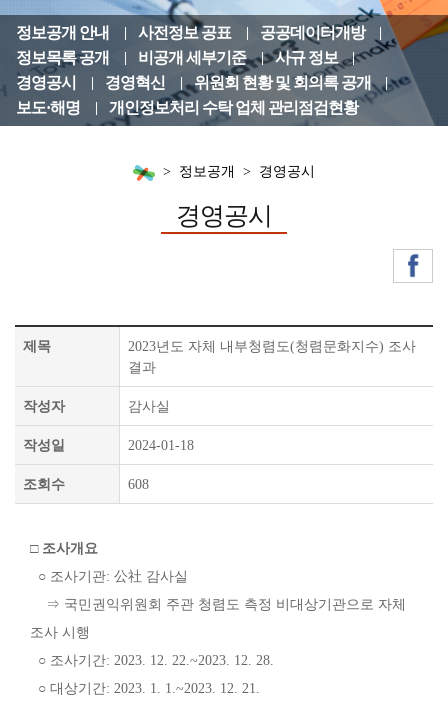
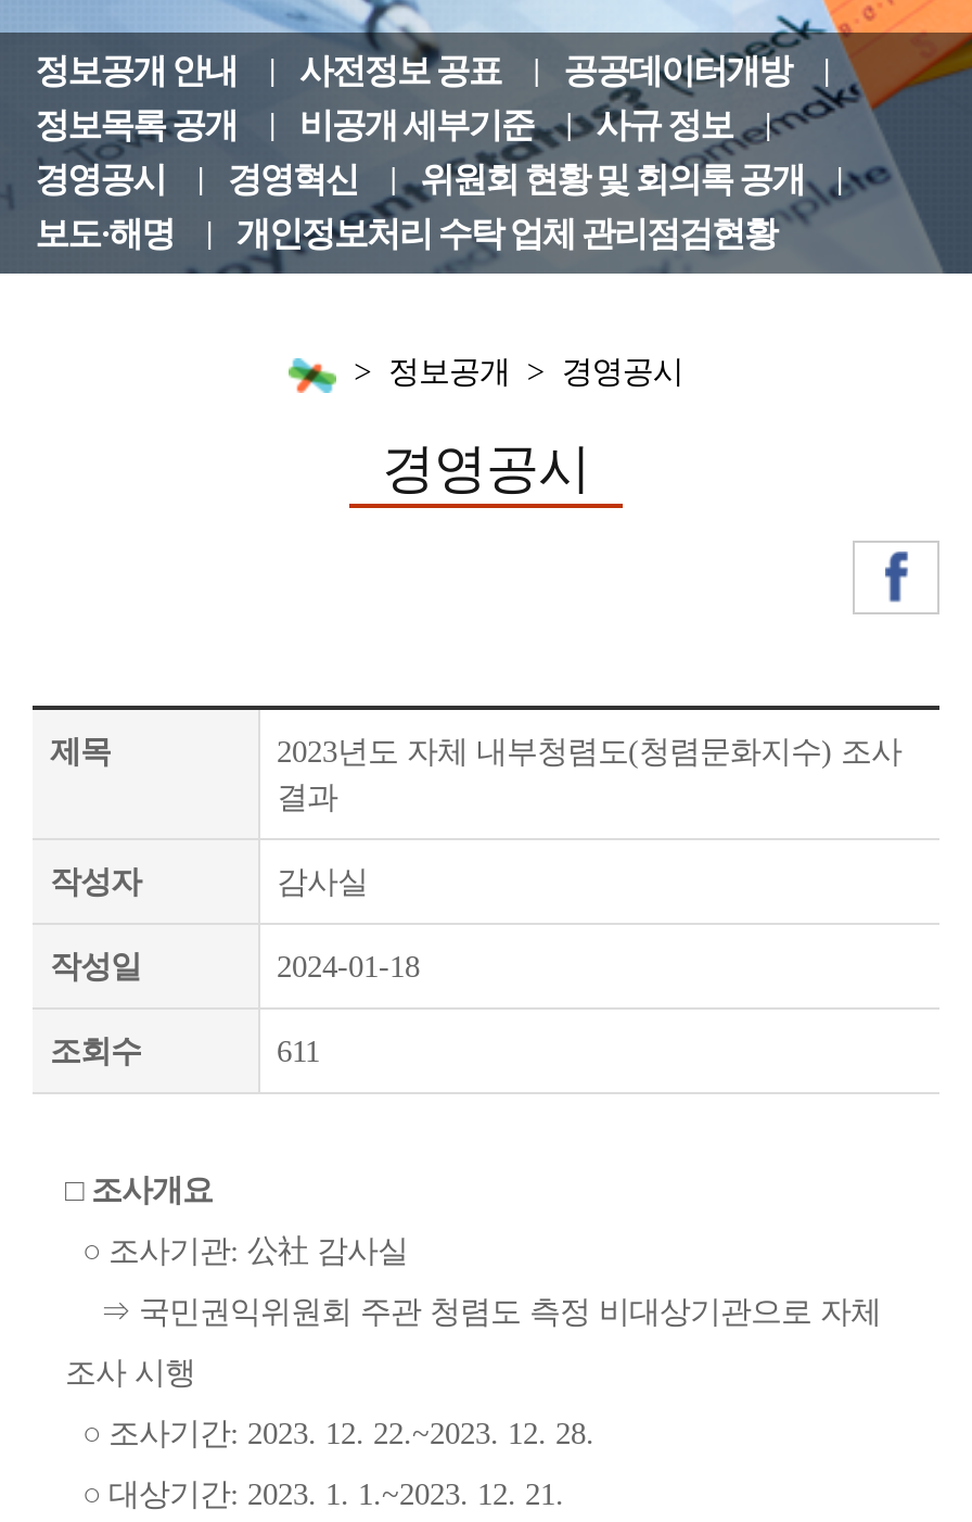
[127,476,148,492] 608 -> [277,1033,320,1068] 611

